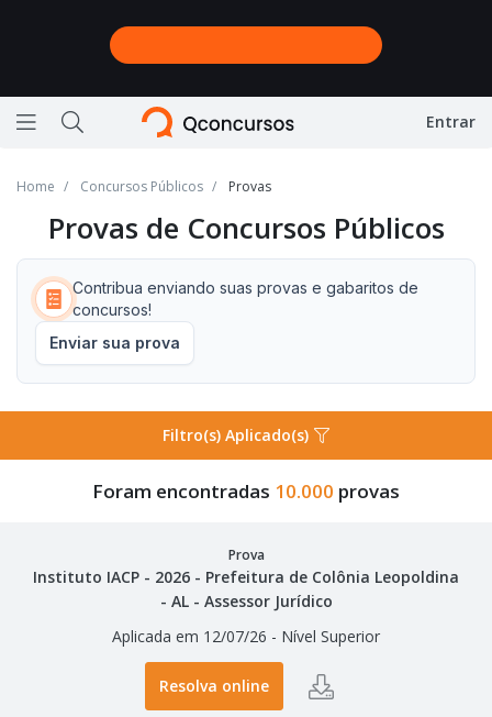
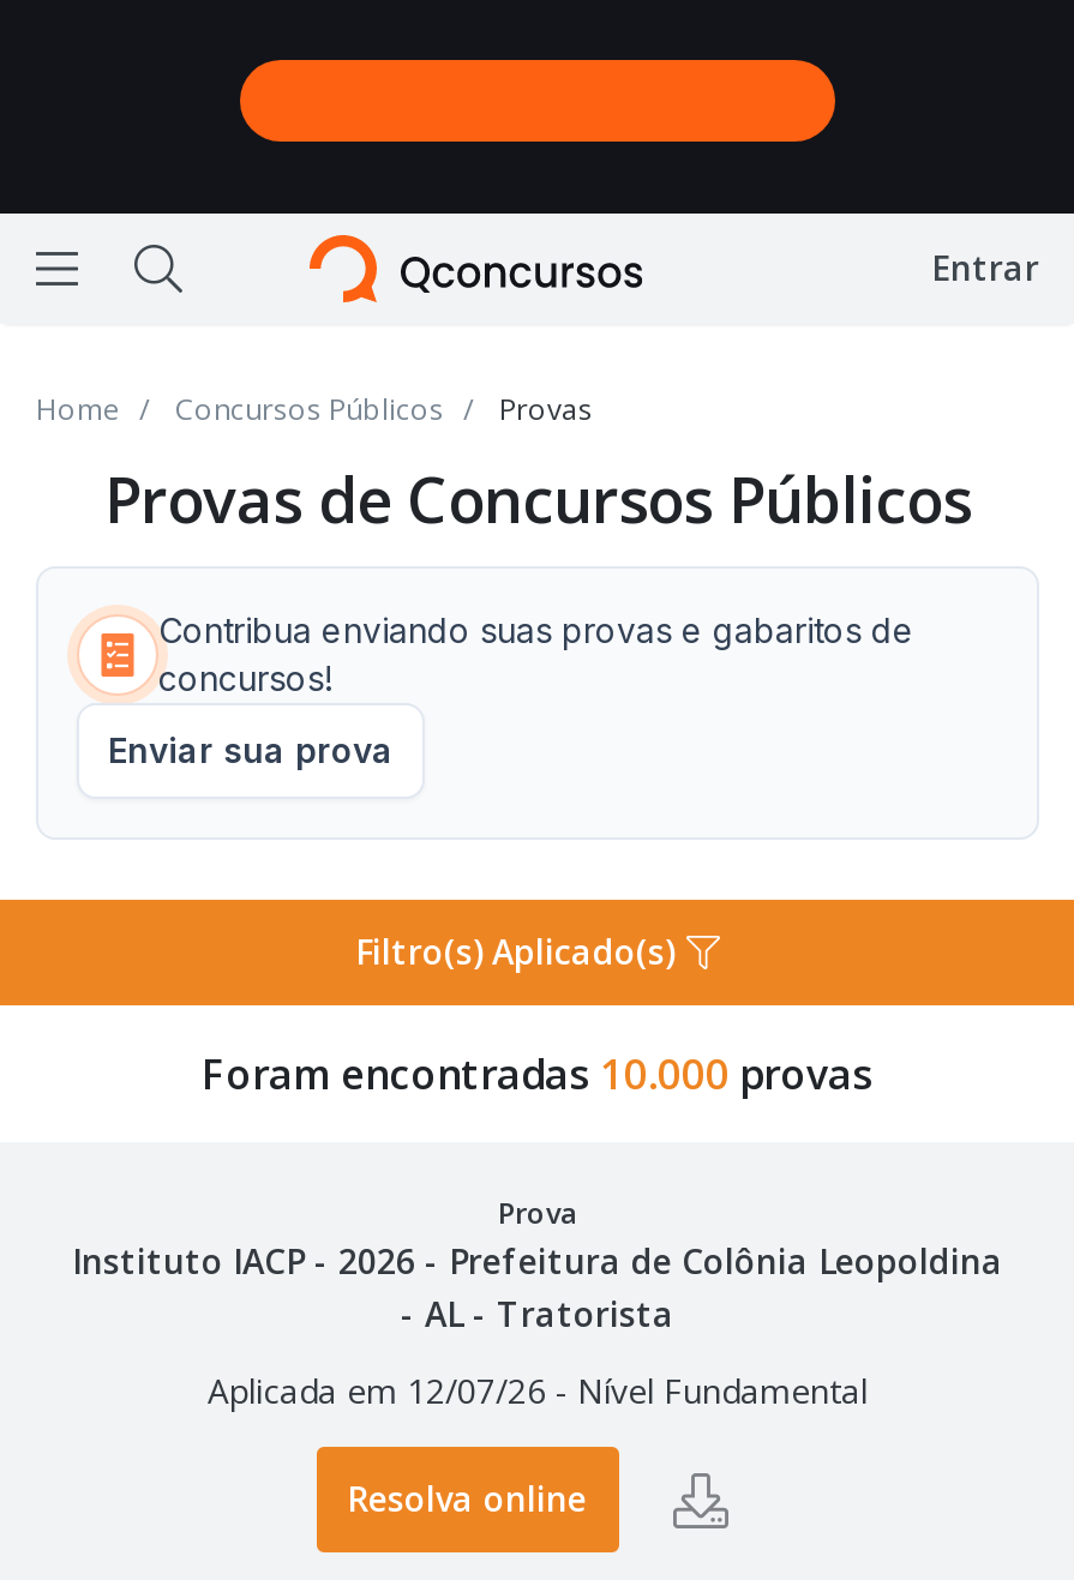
[160,591,332,611] - AL - Assessor Jurídico -> [401,1291,674,1336] - AL - Tratorista
[112,626,380,647] Aplicada em 12/07/26 - Nível Superior -> [208,1368,868,1413] Aplicada em 12/07/26 - Nível Fundamental

